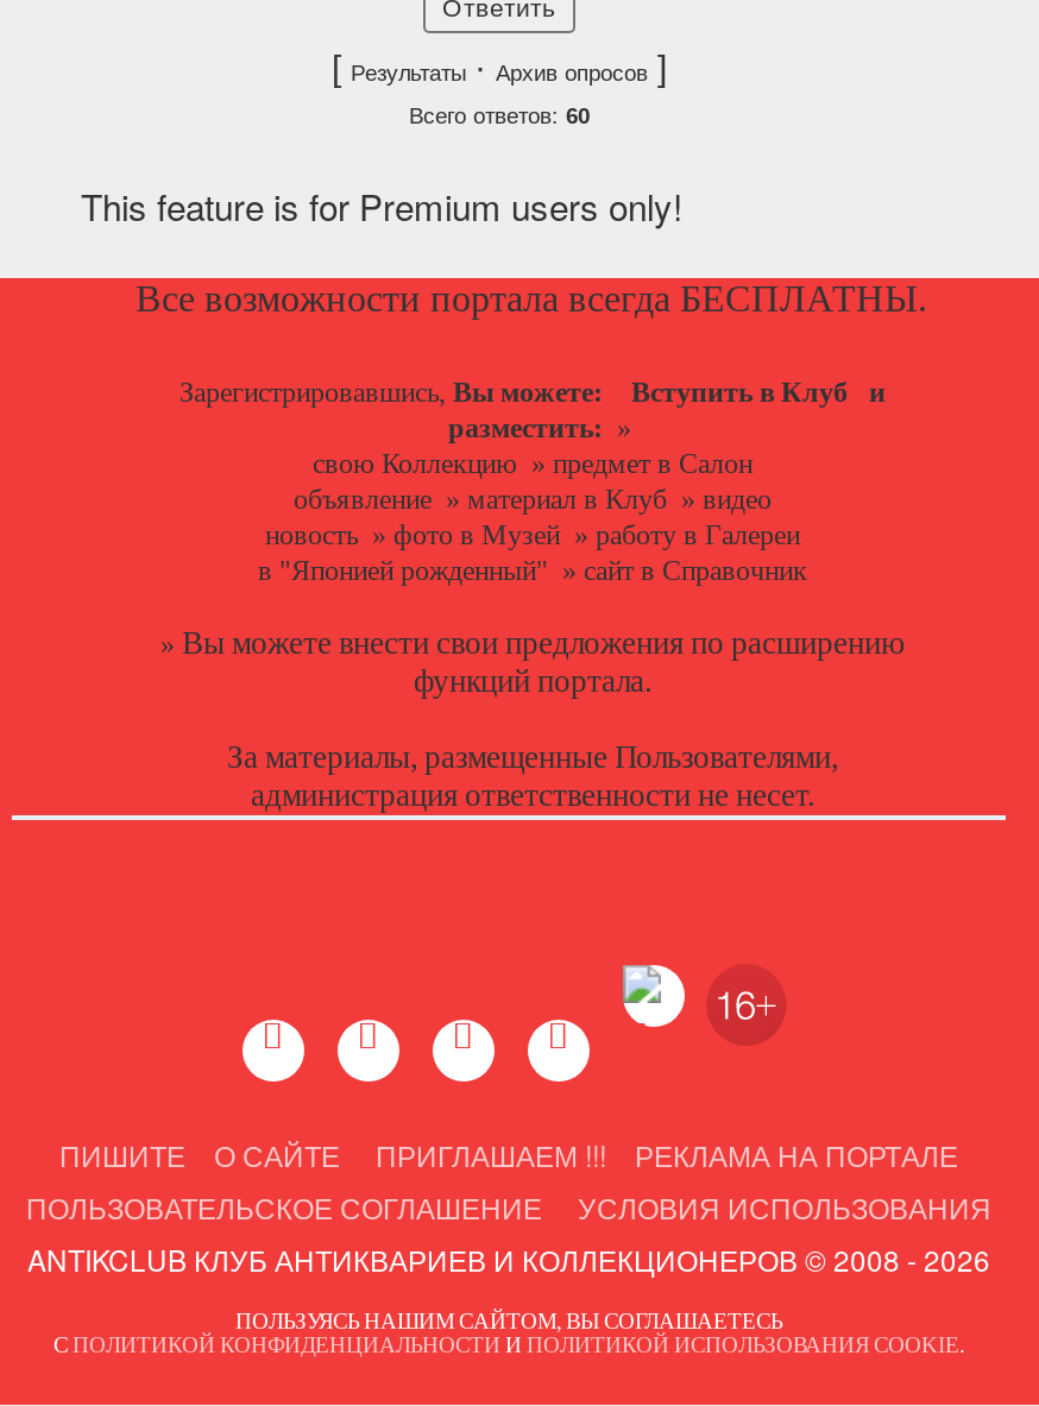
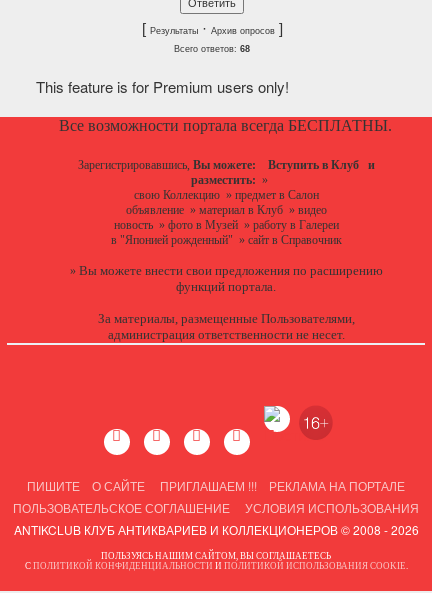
[409,104,590,128] Всего ответов: 60 -> [174,44,250,54] Всего ответов: 68

